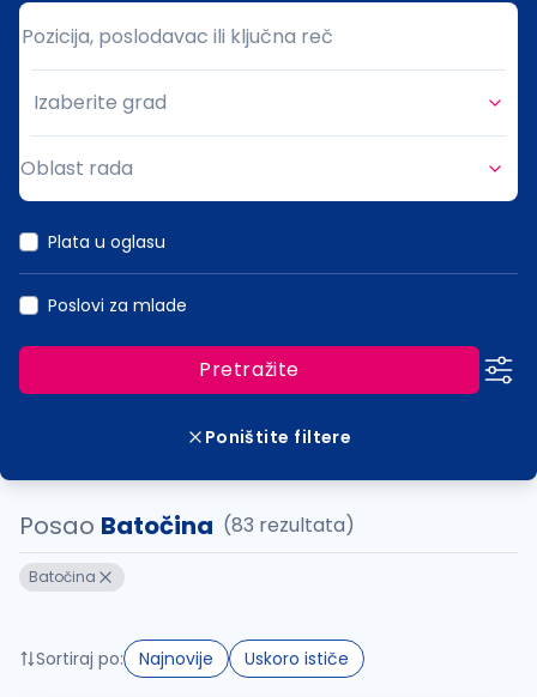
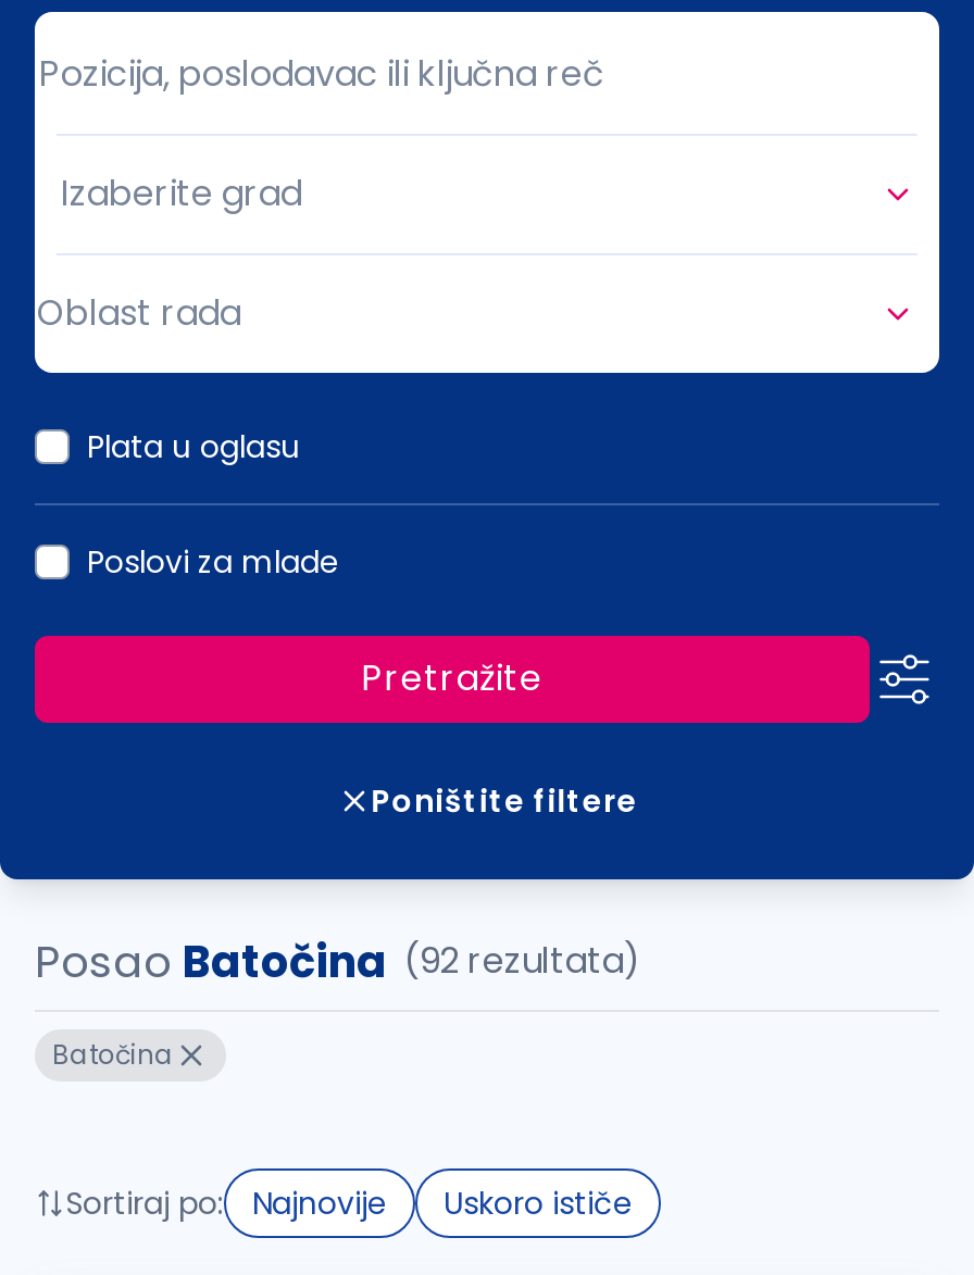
[19,509,355,543] Posao Batočina (83 rezultata) -> [35,932,641,992] Posao Batočina (92 rezultata)

